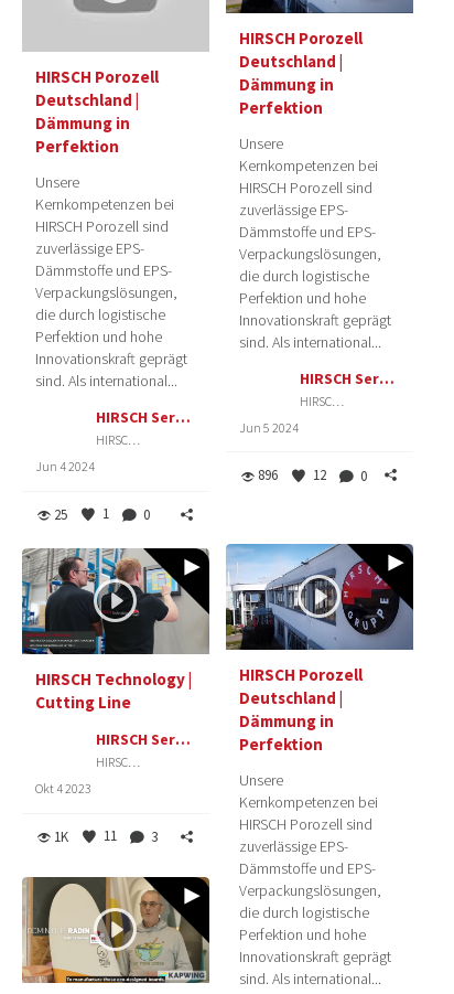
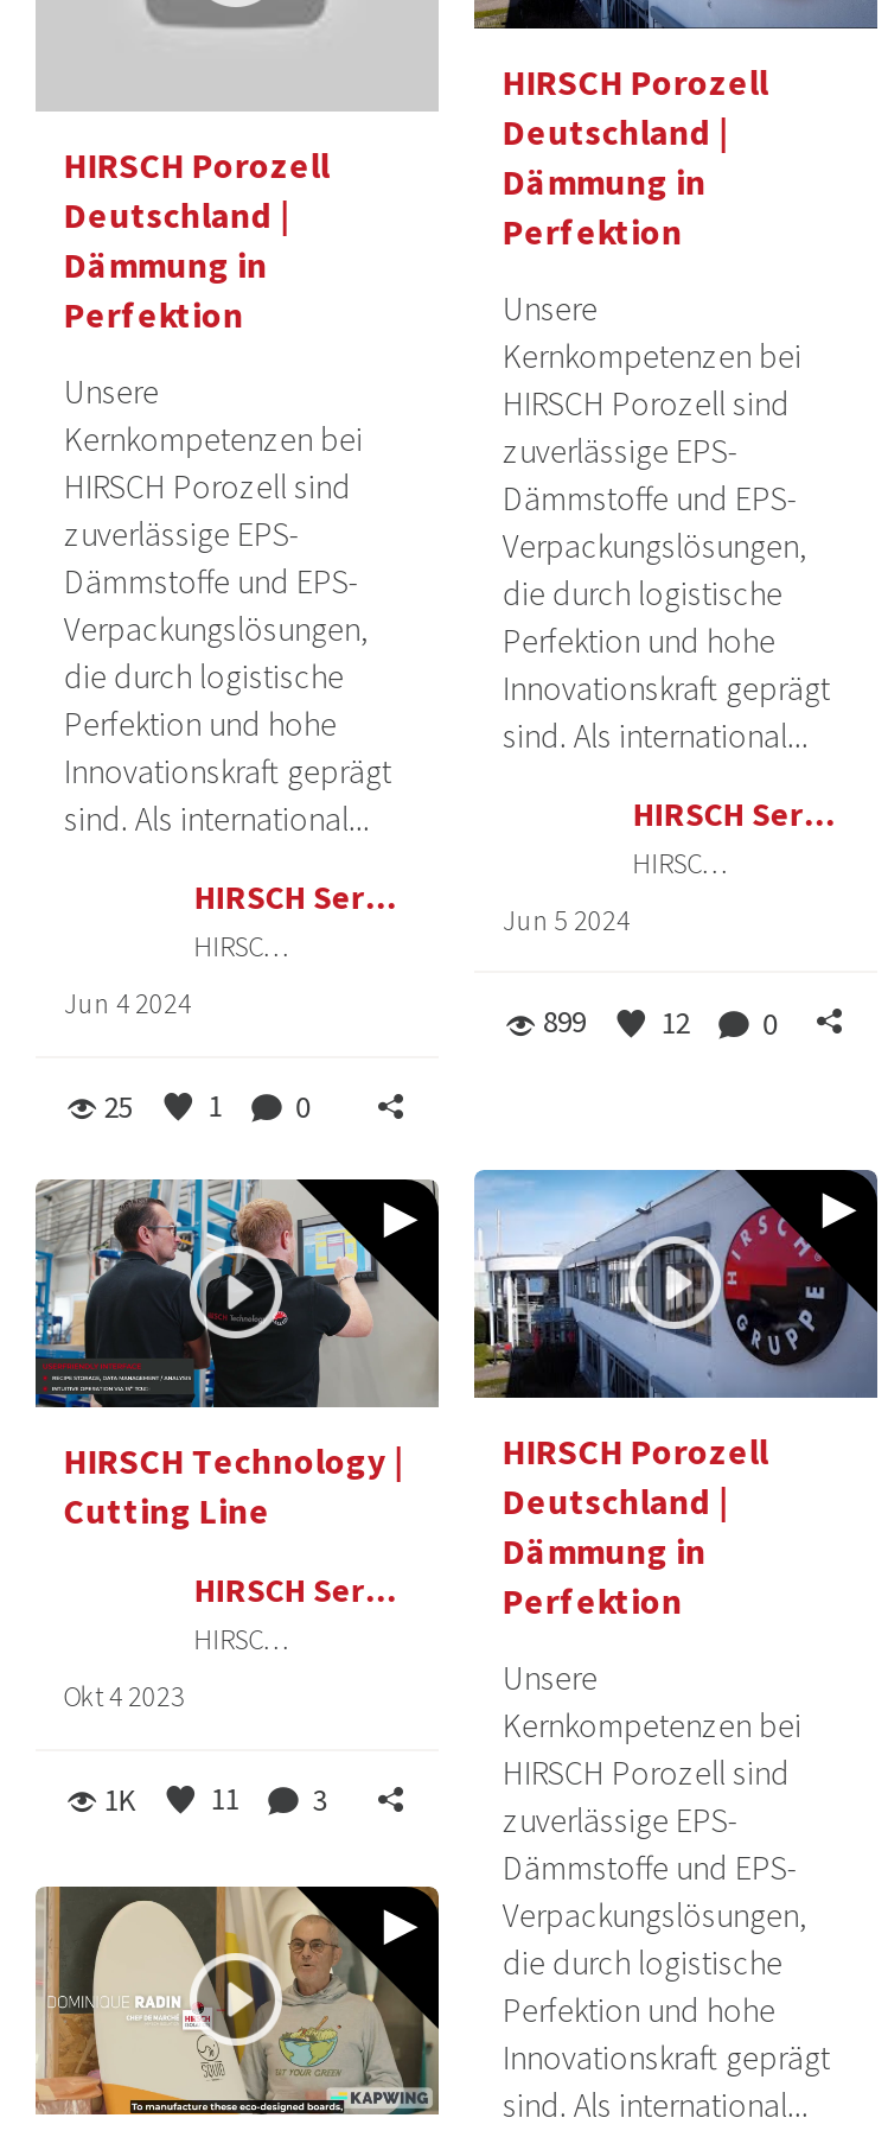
[258,466,367,485] 896 12 0 -> [543,1002,777,1043] 899 12 0

